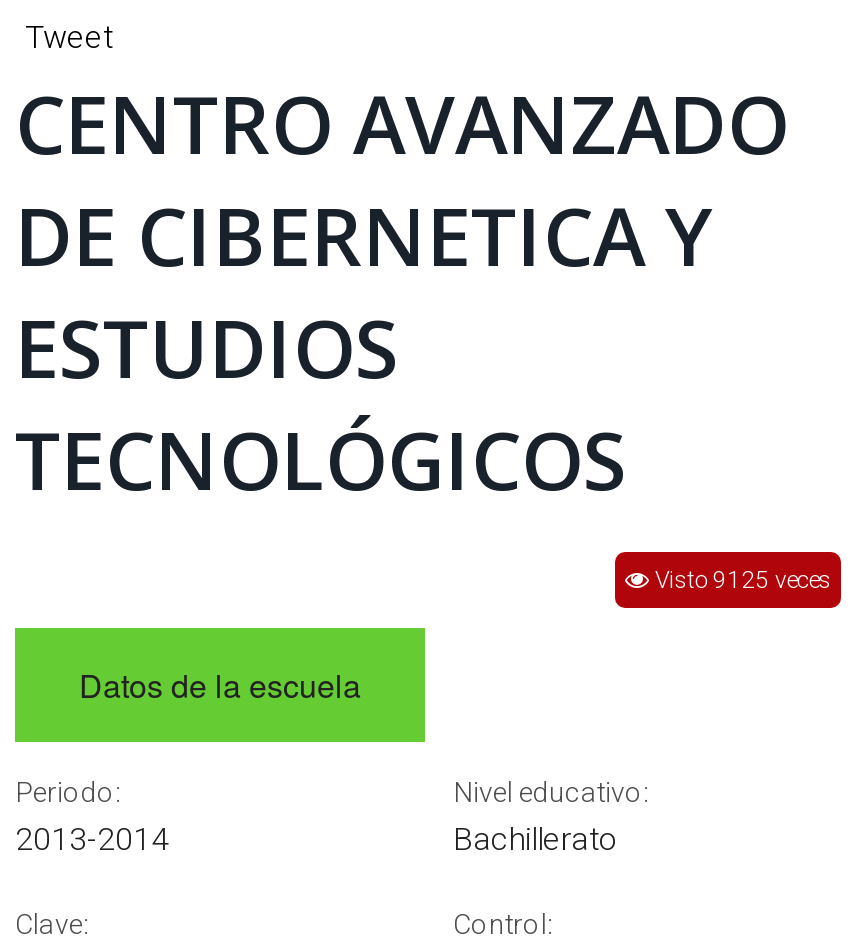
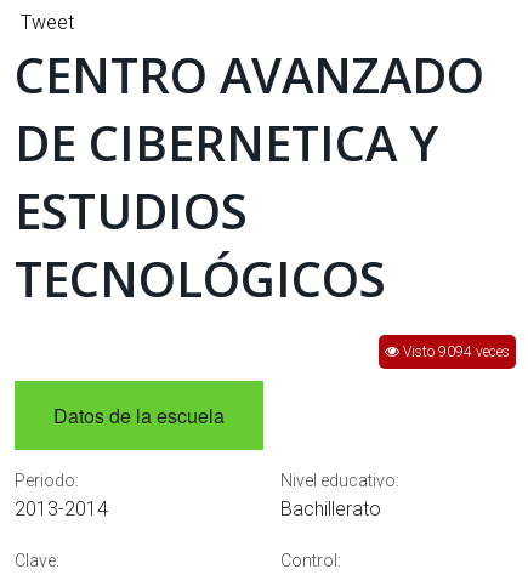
[649,566,831,594] Visto 9125 veces -> [399,344,510,361] Visto 9094 veces

